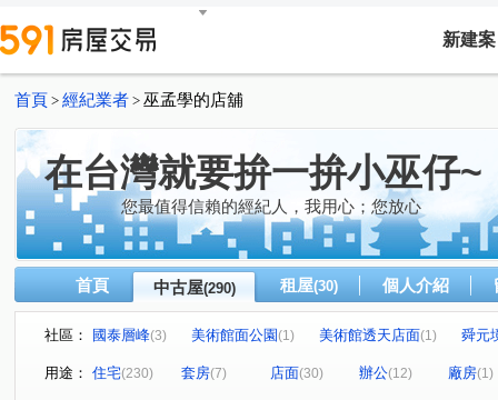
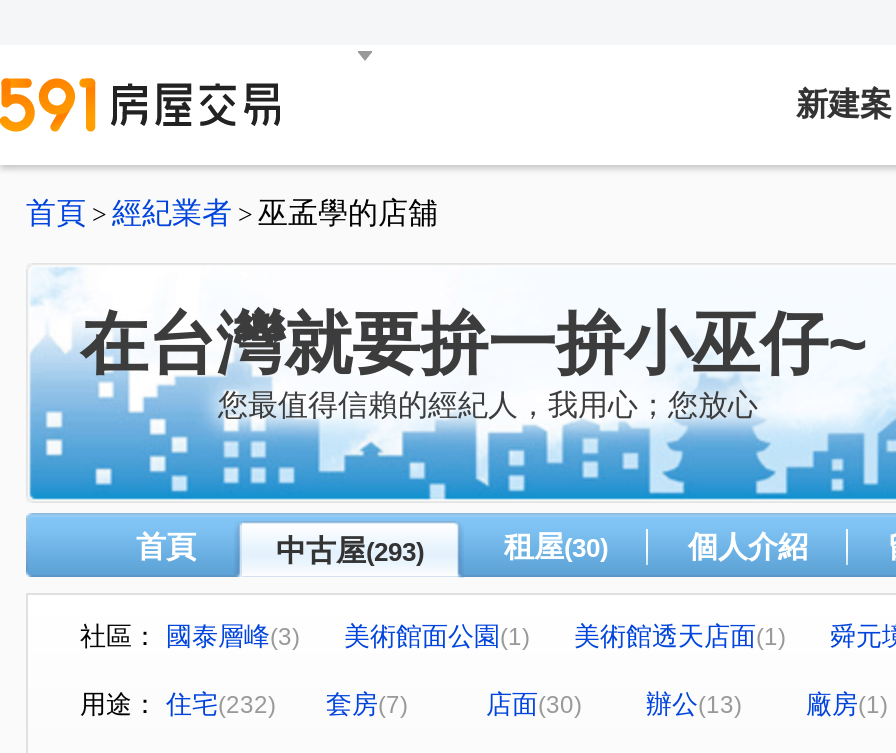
[153,278,236,297] 中古屋(290) -> [276,533,424,567] 中古屋(293)
[44,364,227,381] 用途： 住宅(230) 套房(7) -> [80,689,408,719] 用途： 住宅(232) 套房(7)
[359,364,412,381] 辦公(12) -> [646,689,742,719] 辦公(13)

